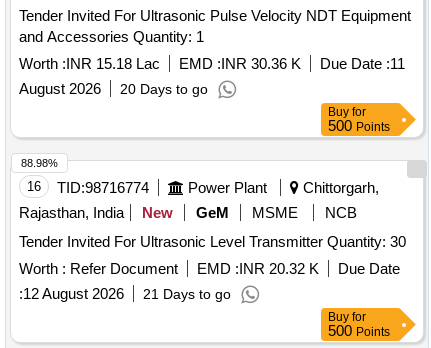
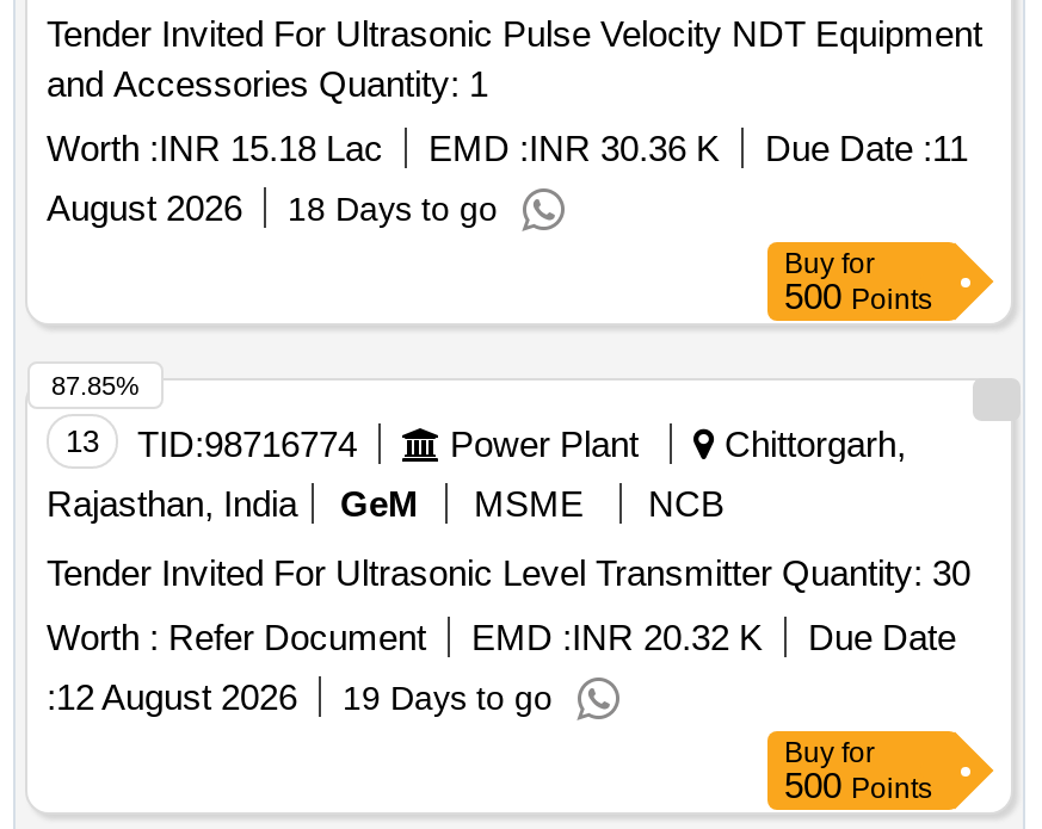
[19,80,208,97] August 2026 20 Days to go -> [47,188,498,228] August 2026 18 Days to go
[21,157,58,169] 88.98% -> [51,371,140,400] 87.85%
[27,179,149,196] 16 TID:98716774 -> [66,424,357,464] 13 TID:98716774
[142,204,173,221] New -> none
[19,285,231,302] :12 August 2026 21 Days to go -> [47,677,553,717] :12 August 2026 19 Days to go

